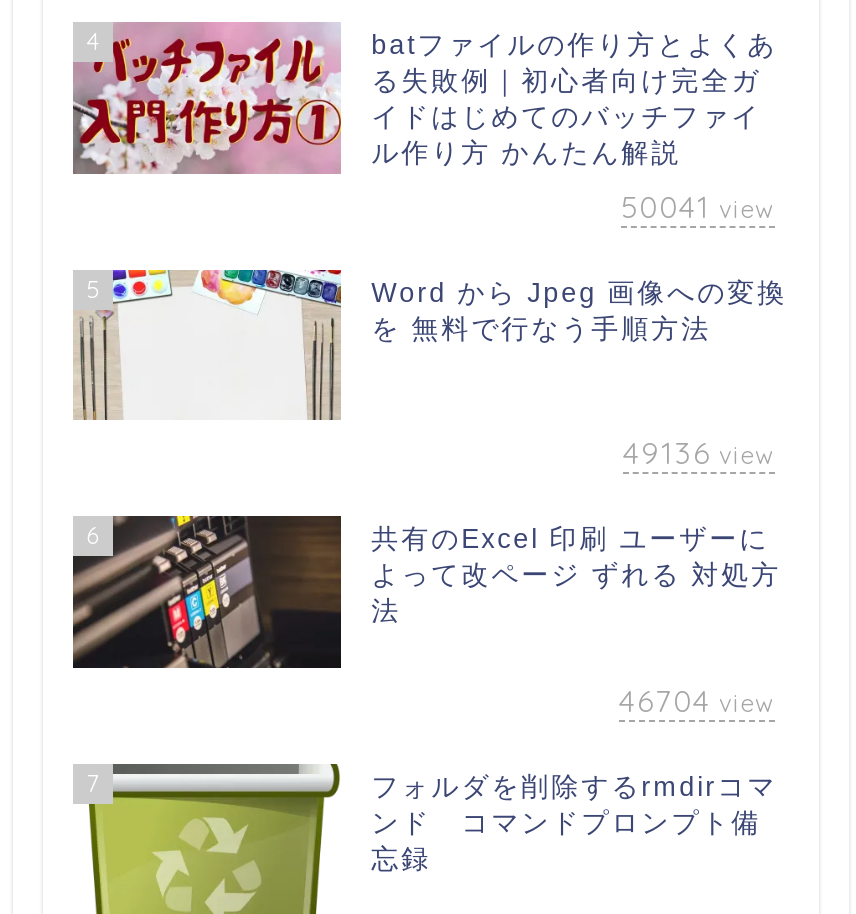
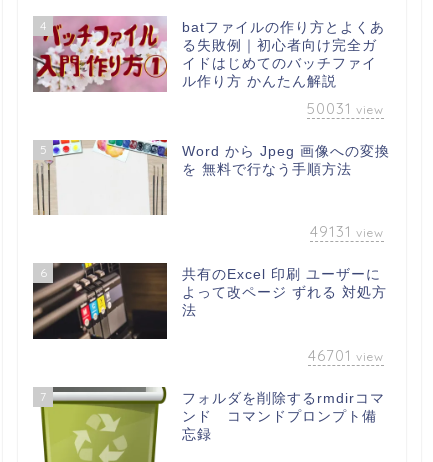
[621,188,775,226] 50041 view -> [307,99,384,118] 50031 view
[623,435,775,473] 49136 view -> [310,222,384,241] 49131 view
[619,682,775,720] 46704 view -> [308,346,384,365] 46701 view

